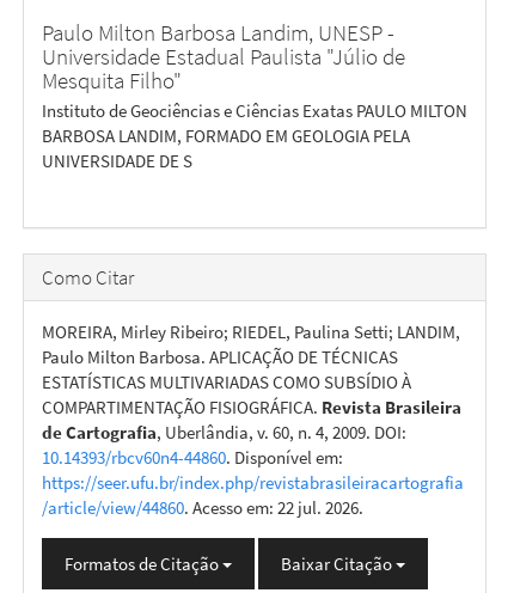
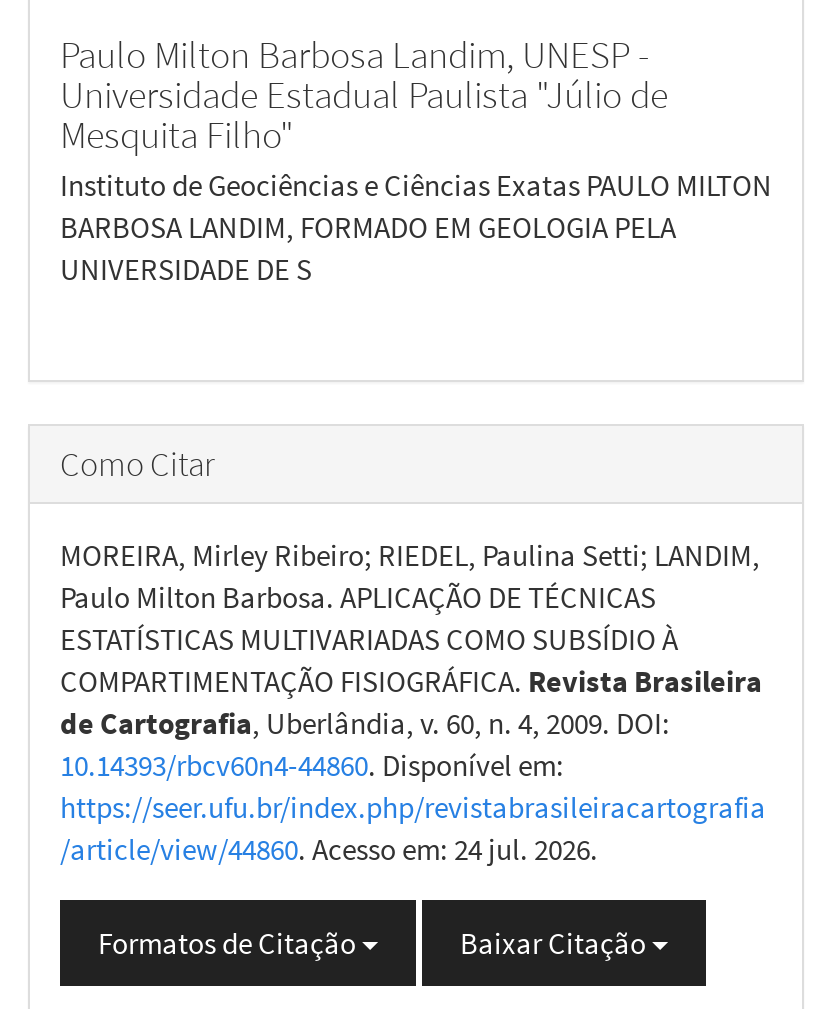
[42,496,363,518] /article/view/44860. Acesso em: 22 jul. 2026. -> [60,829,598,867] /article/view/44860. Acesso em: 24 jul. 2026.

